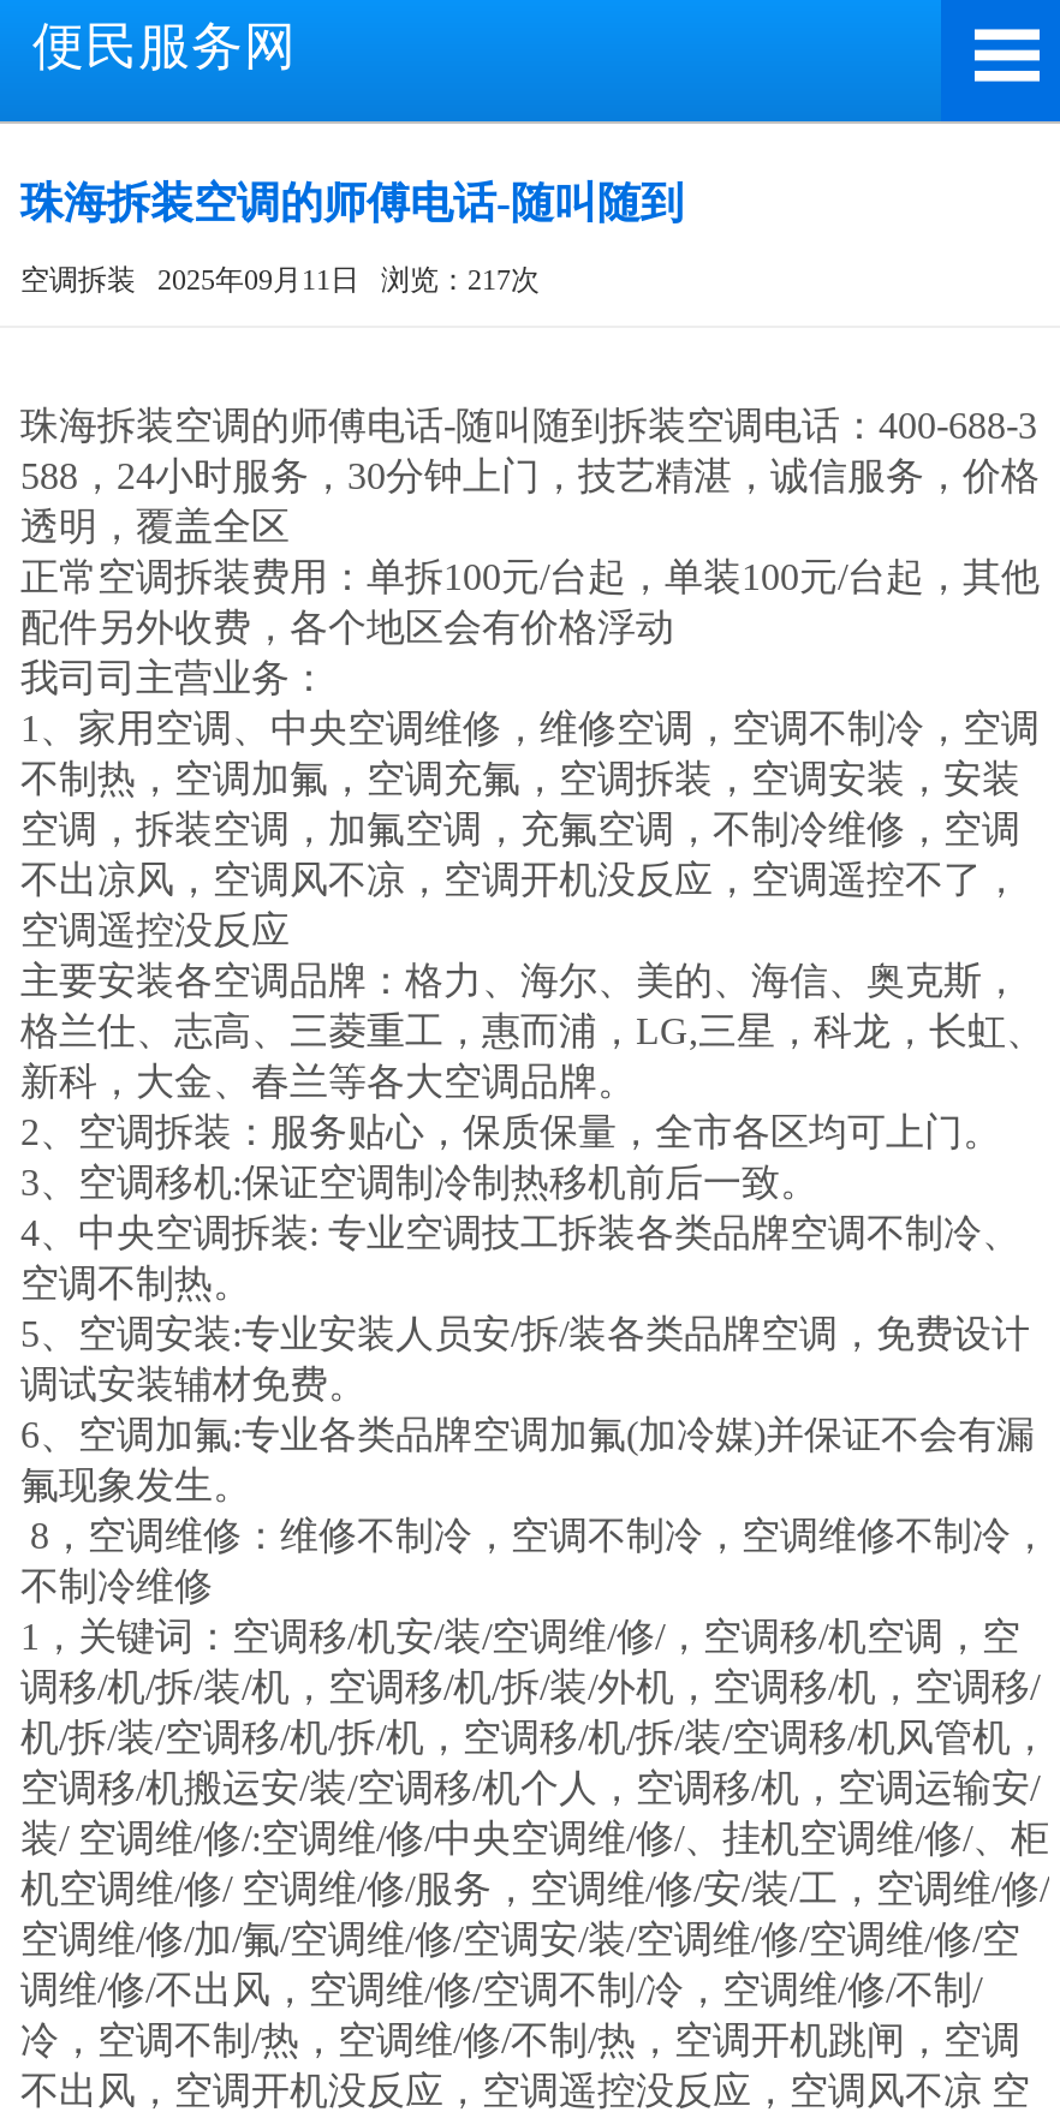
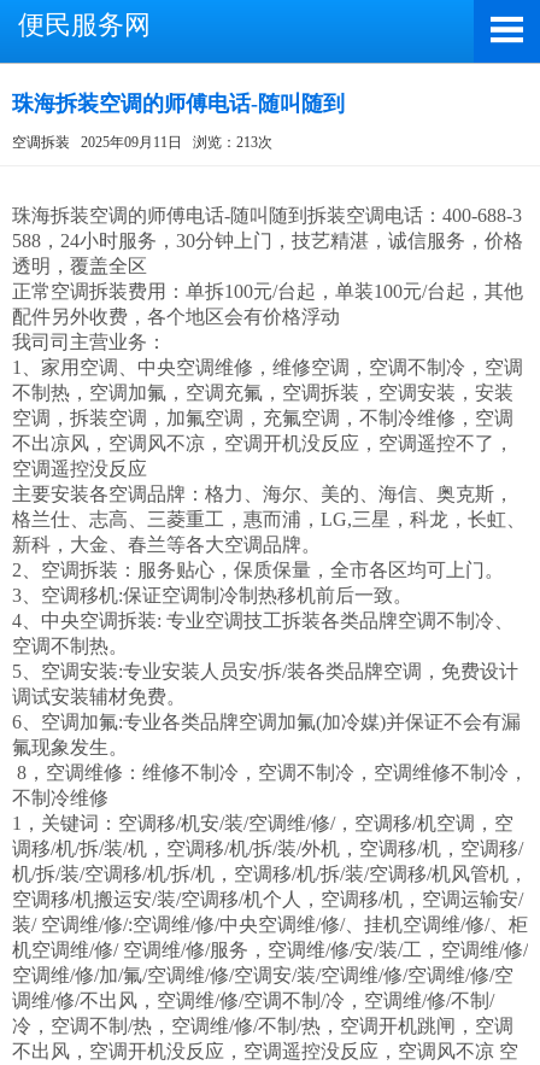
[20,263,540,297] 空调拆装2025年09月11日 浏览：217次 -> [12,134,272,151] 空调拆装2025年09月11日 浏览：213次

